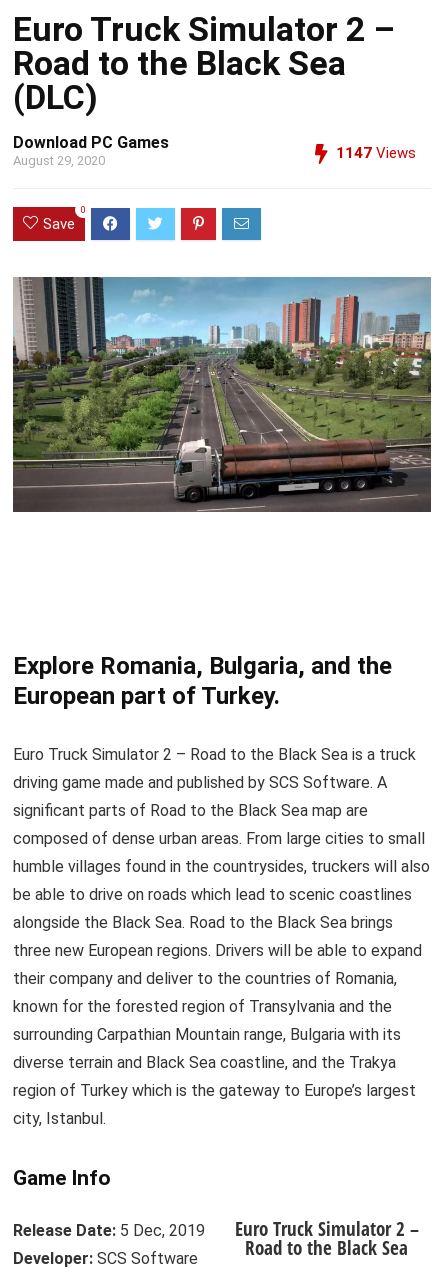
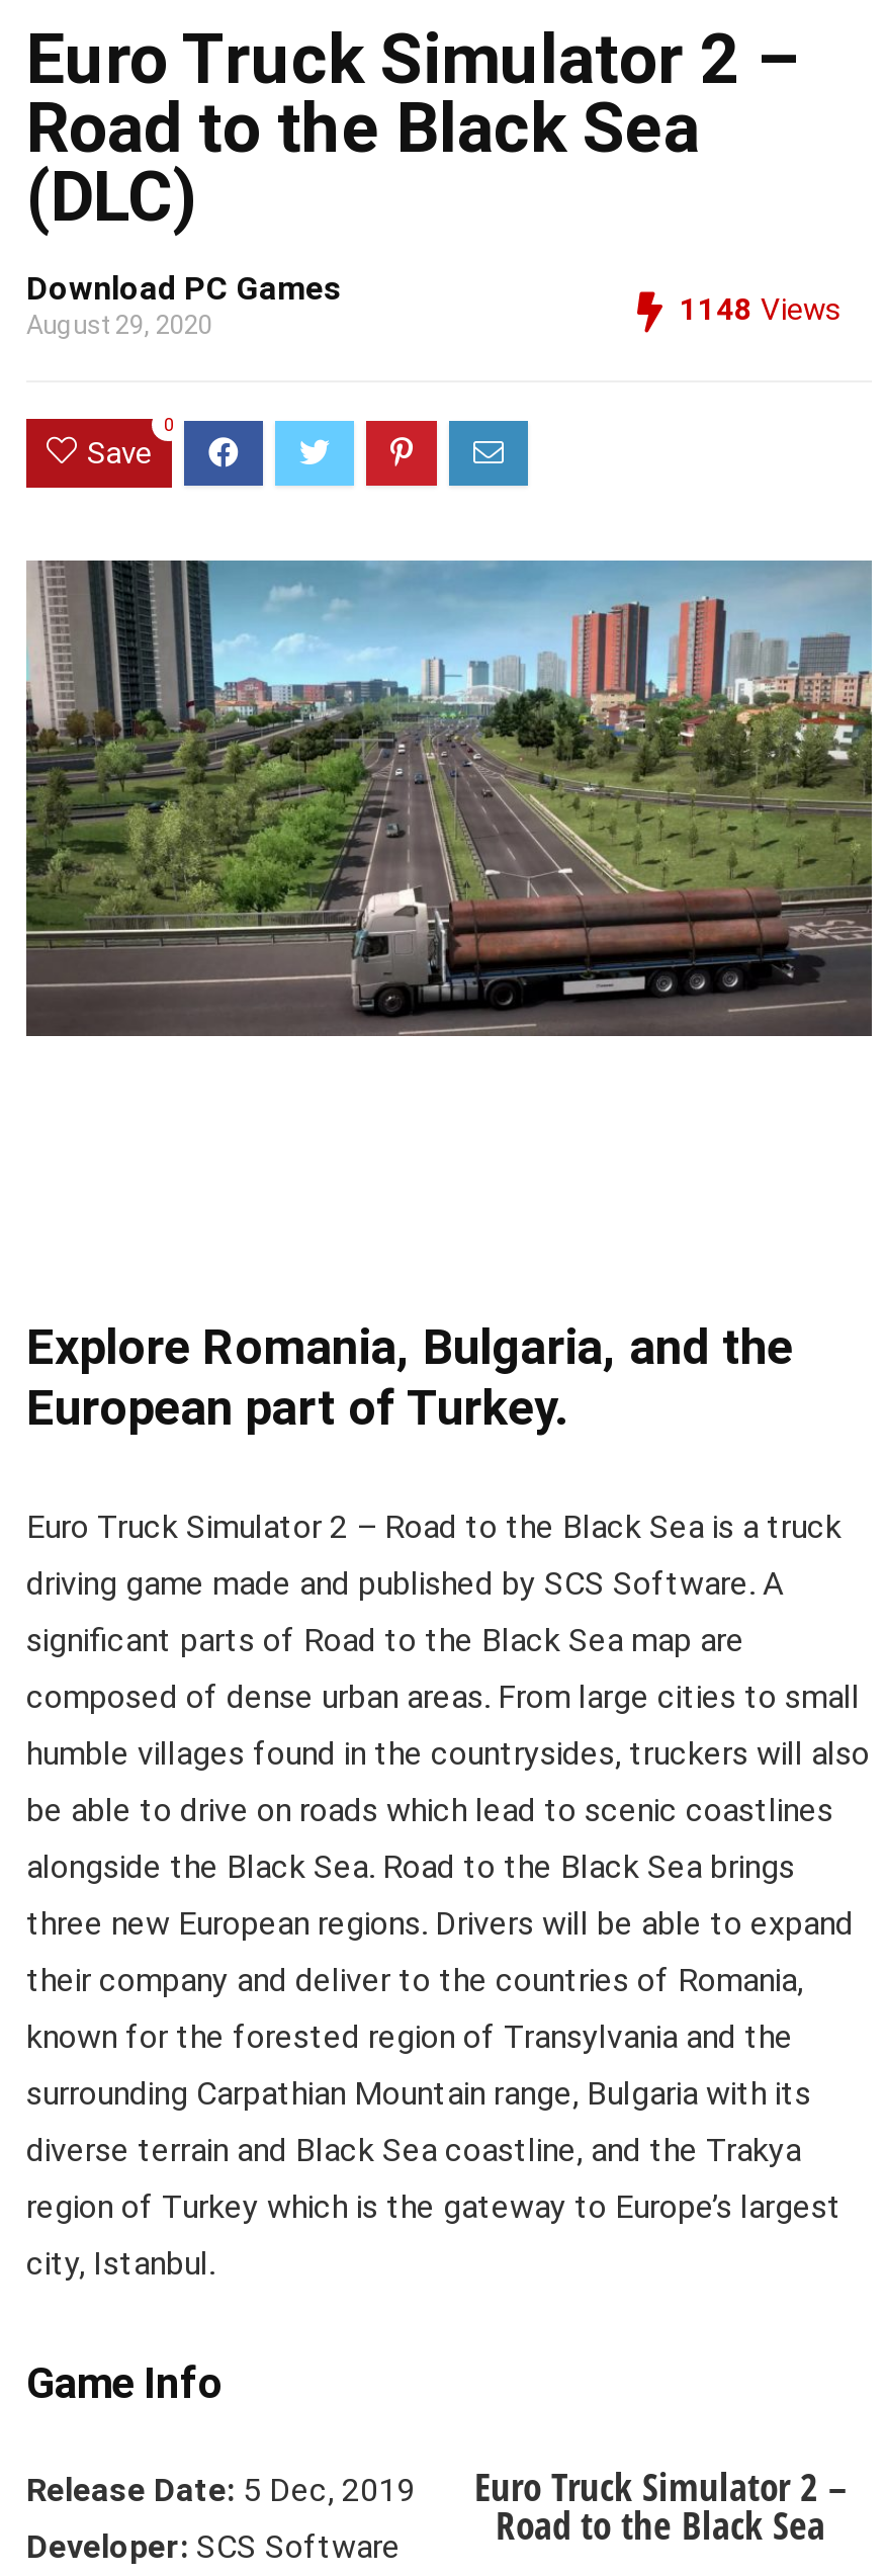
[336,144,416,162] 1147 Views -> [680,291,841,328] 1148 Views

